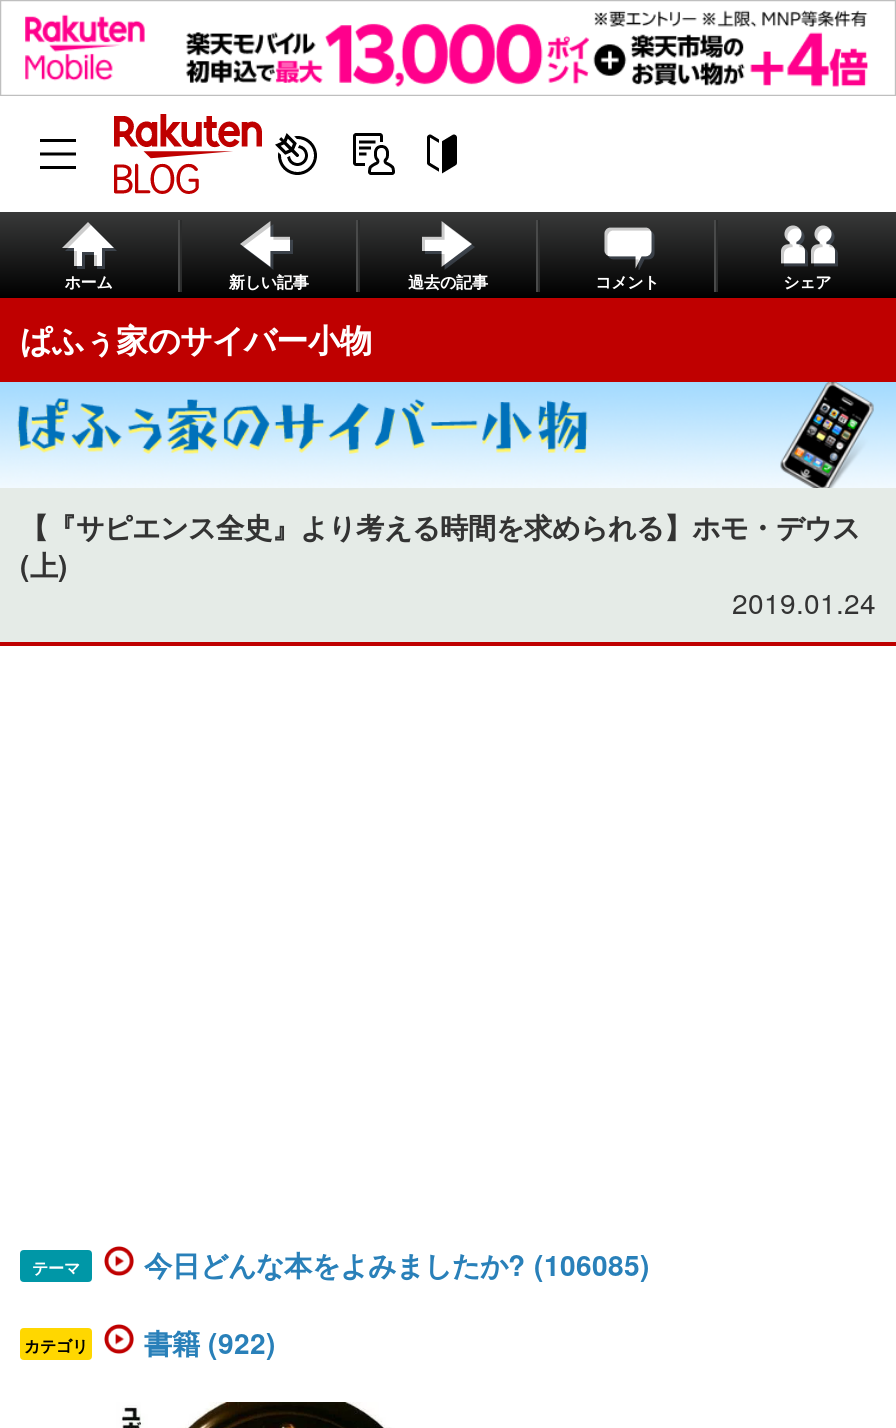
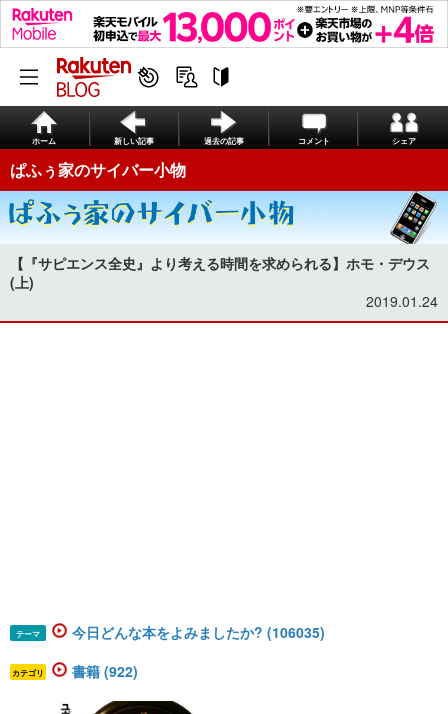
[144,1244,650,1284] 今日どんな本をよみましたか? (106085) -> [72,622,325,642] 今日どんな本をよみましたか? (106035)

